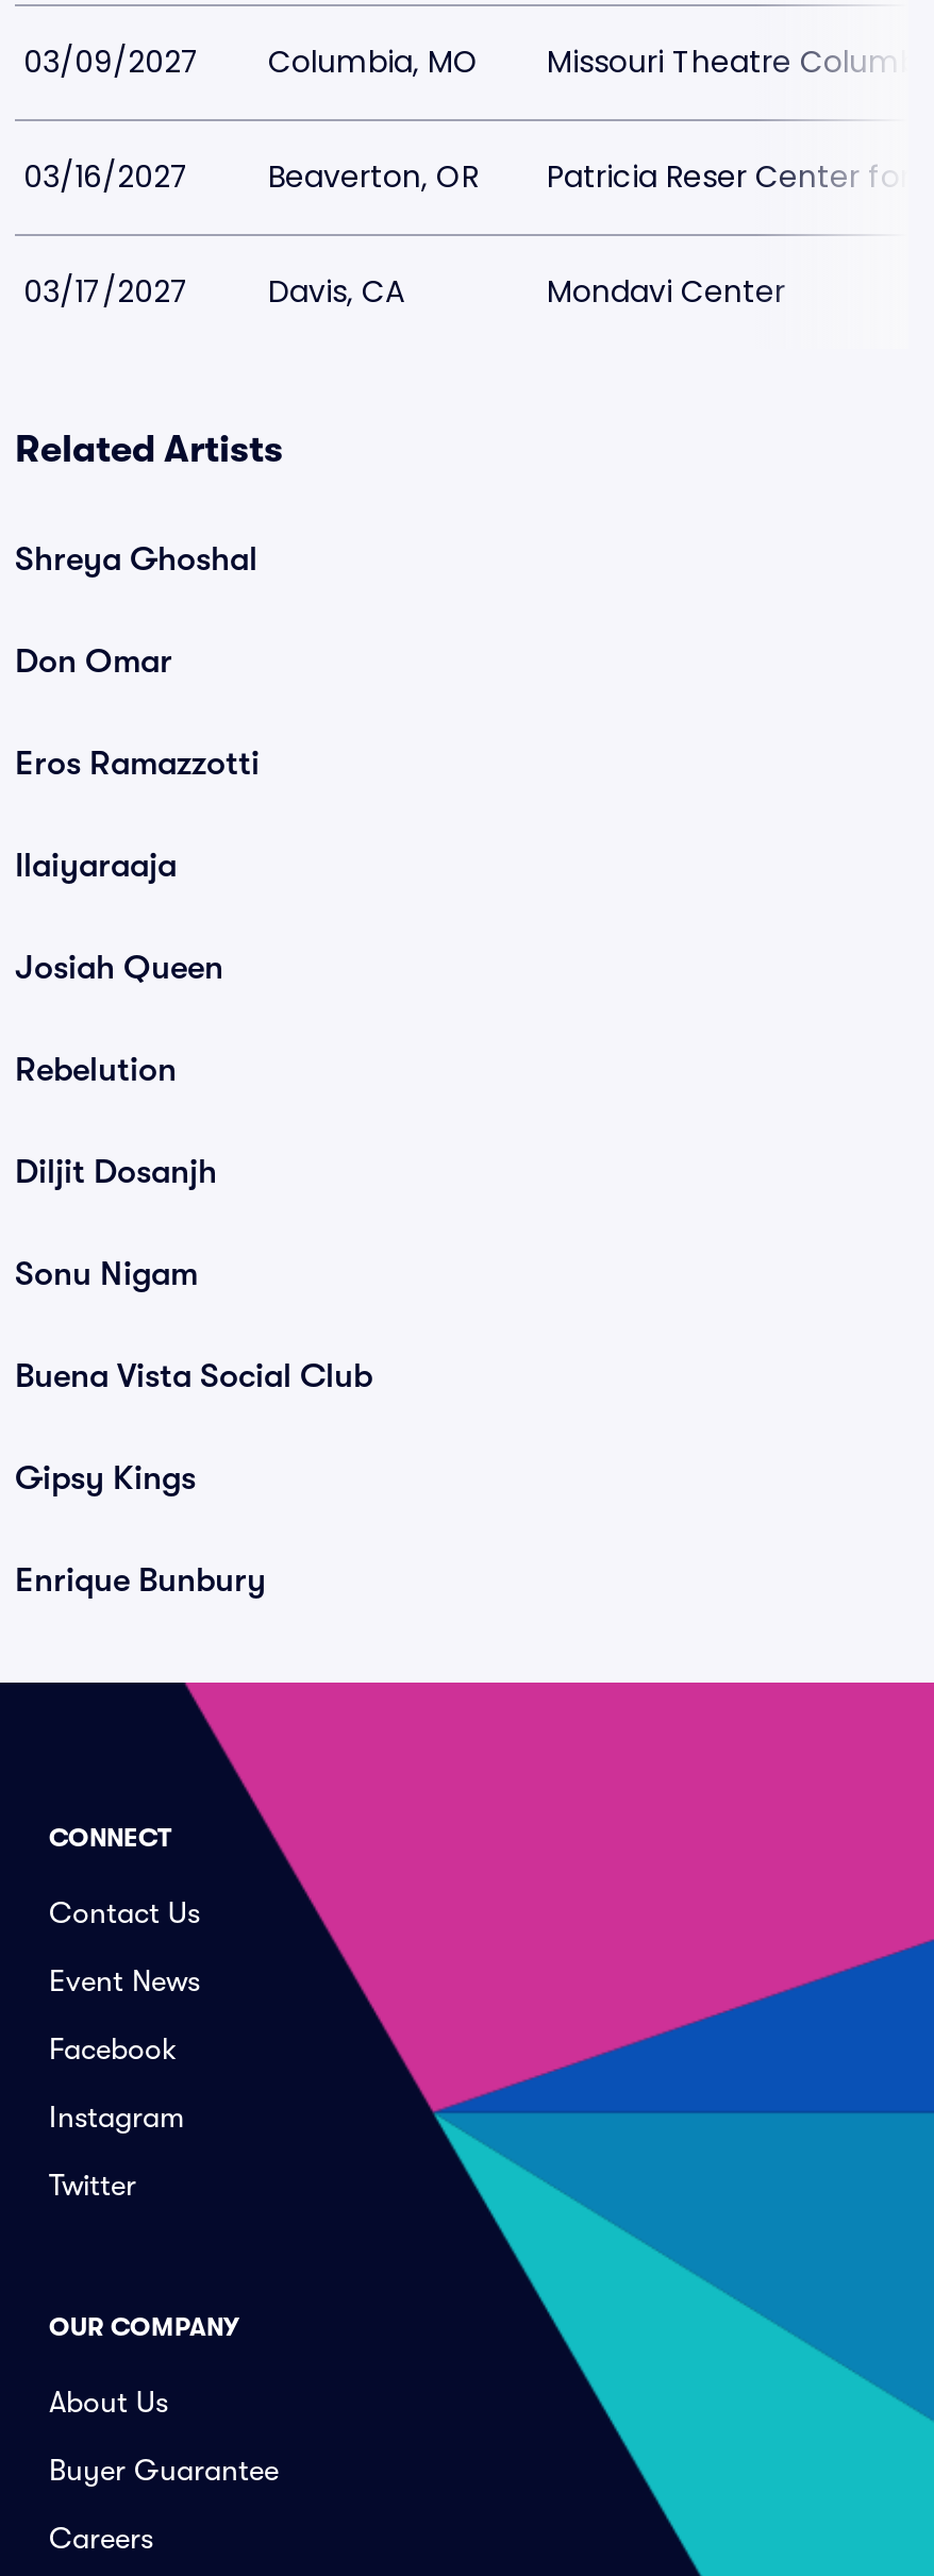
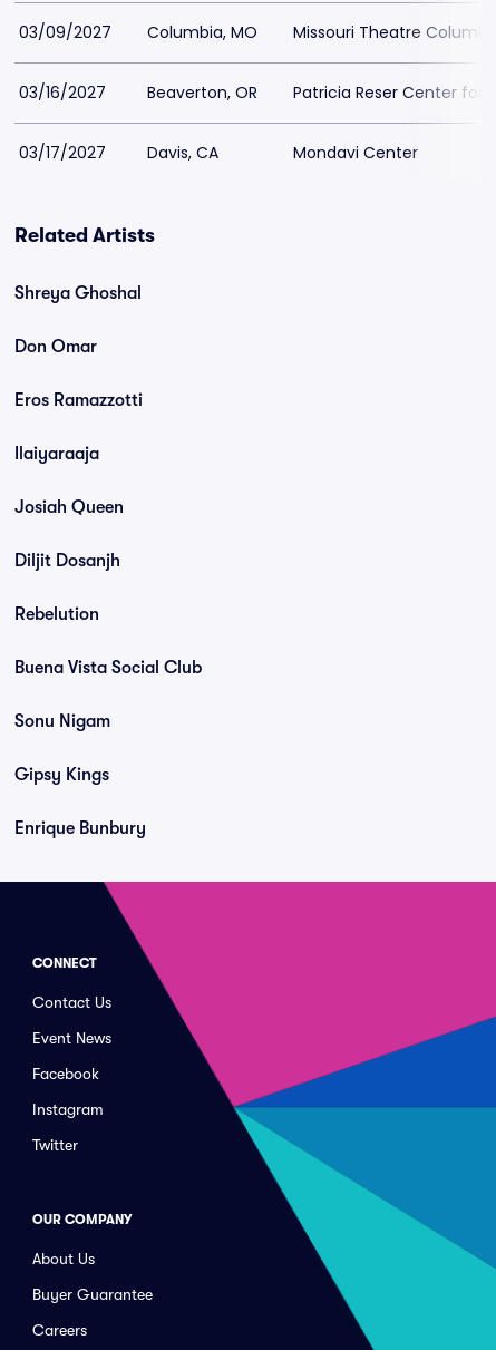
moved [15,1051,177,1089] -> [14,604,99,624]: Rebelution
moved [15,1153,217,1191] -> [14,551,120,571]: Diljit Dosanjh
moved [15,1255,198,1293] -> [14,711,110,731]: Sonu Nigam
moved [15,1357,372,1395] -> [14,658,202,678]: Buena Vista Social Club

